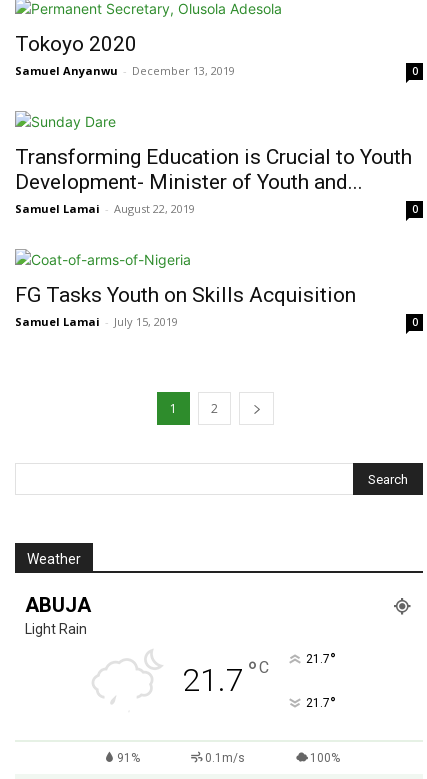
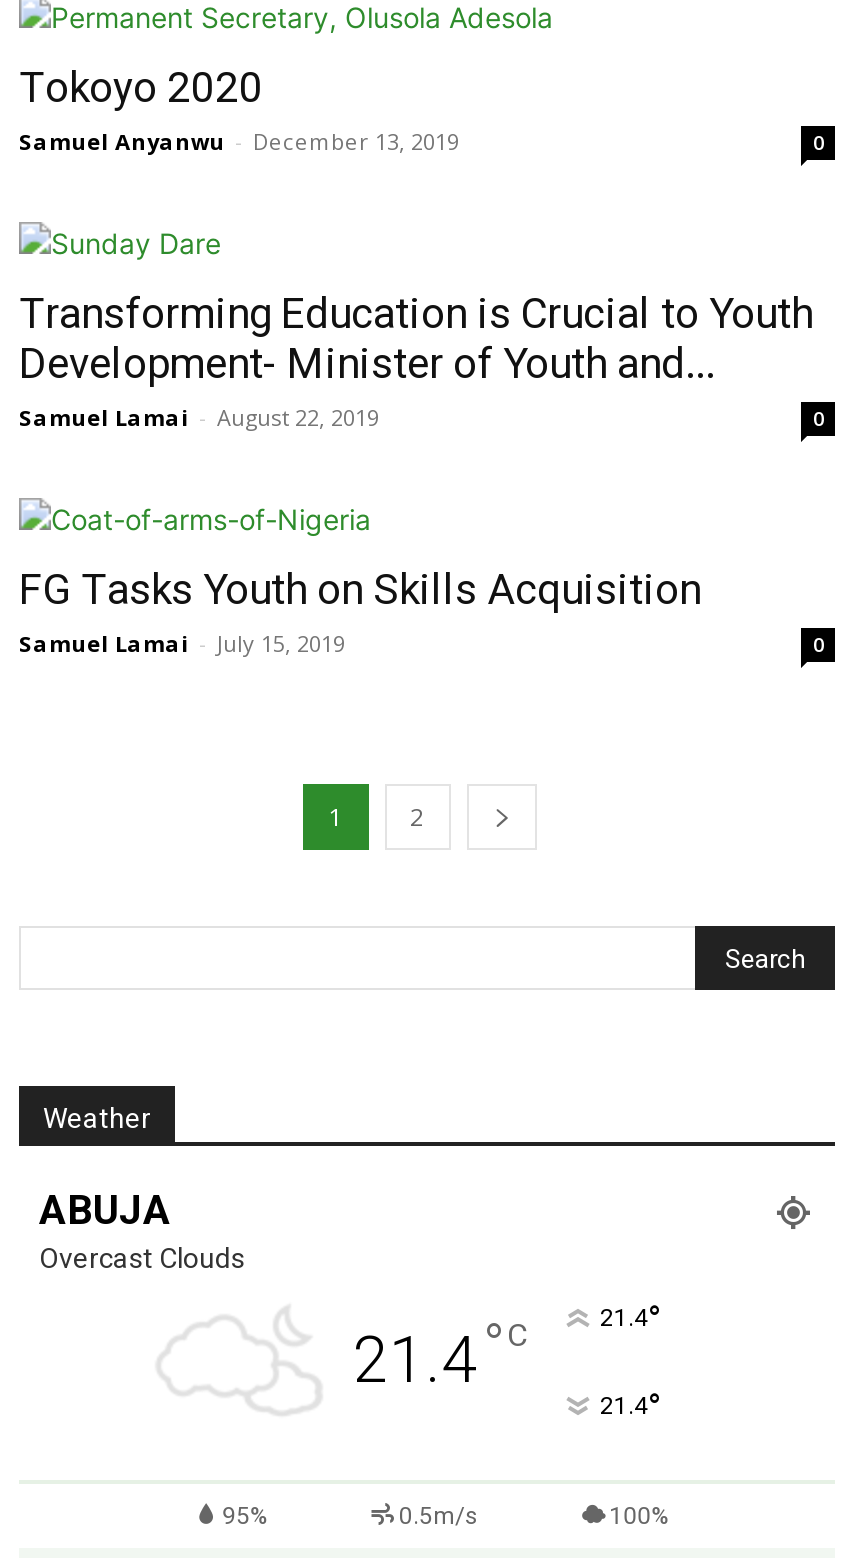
[25,621,335,699] Light Rain | 21.7 °C | 21.7° -> [39,1243,660,1399] Overcast Clouds | 21.4 °C | 21.4°
[305,693,335,714] 21.7° -> [600,1387,660,1429] 21.4°
[117,751,245,765] 91% | 0.1m/s -> [222,1503,479,1531] 95% | 0.5m/s

